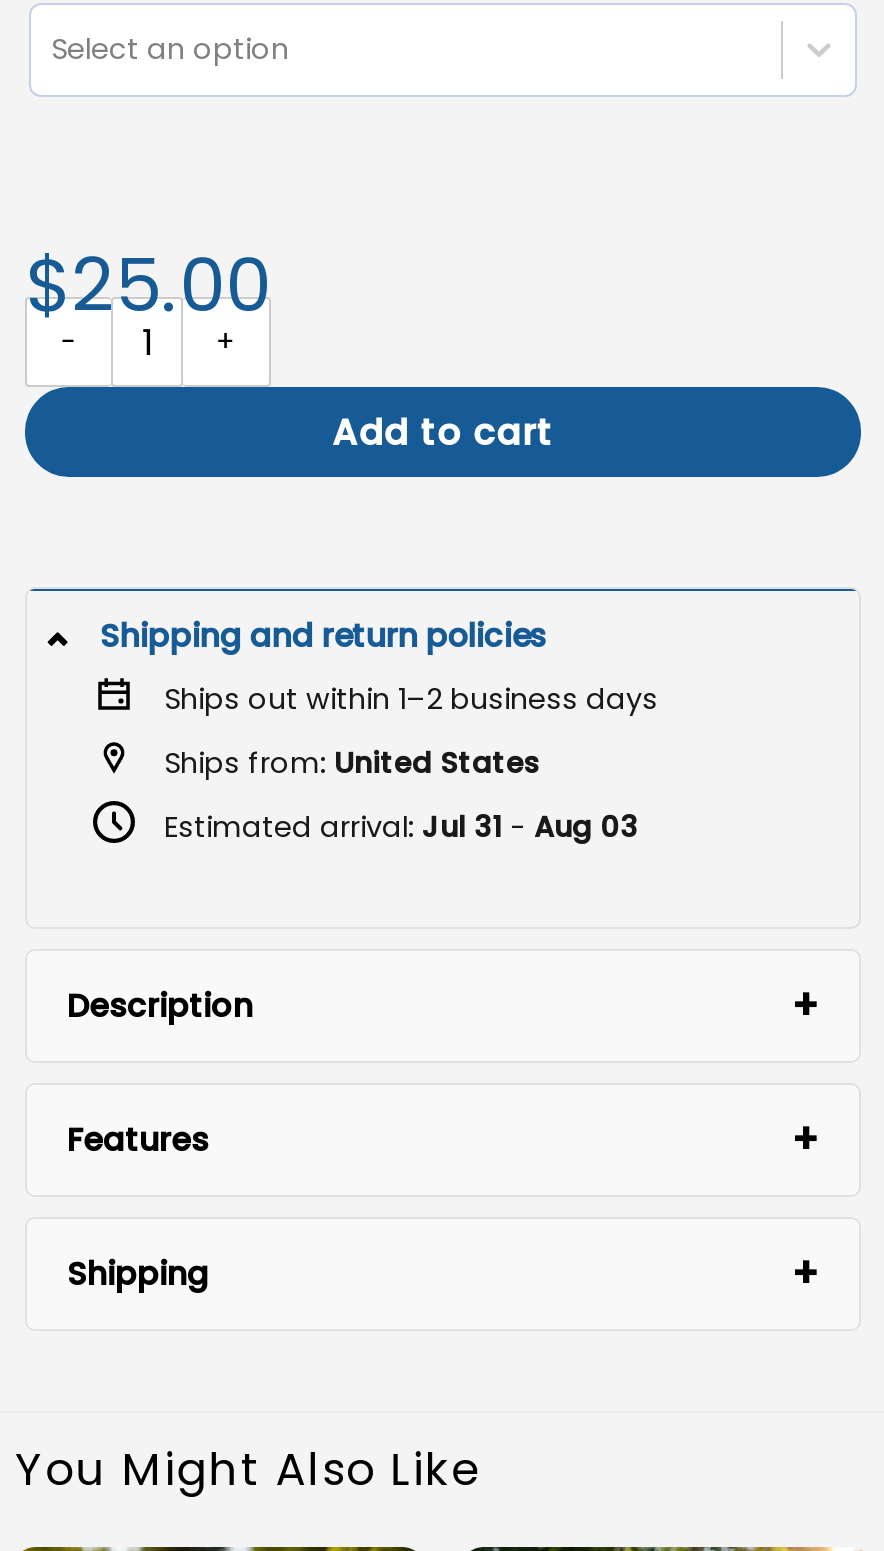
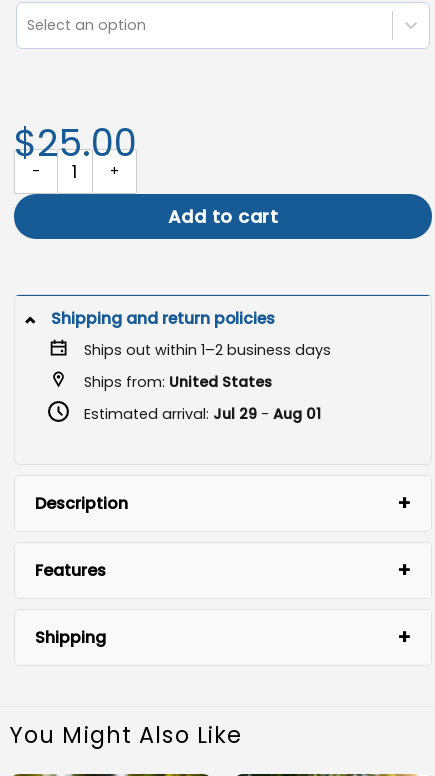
[164,807,638,847] Estimated arrival: Jul 31 - Aug 03 -> [83,404,320,424] Estimated arrival: Jul 29 - Aug 01

